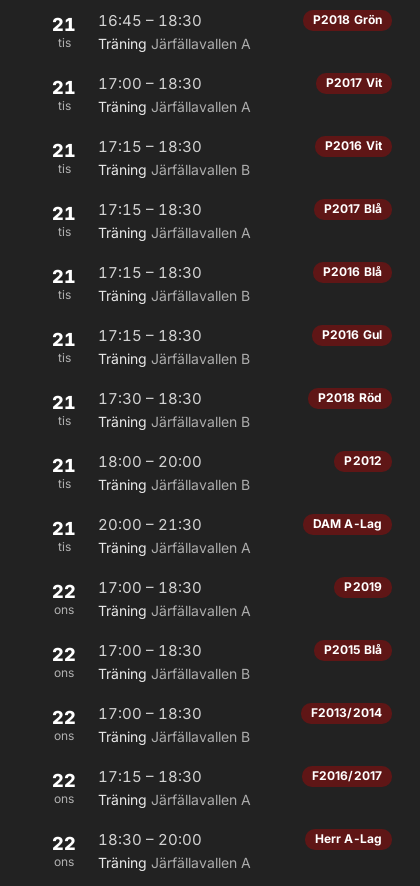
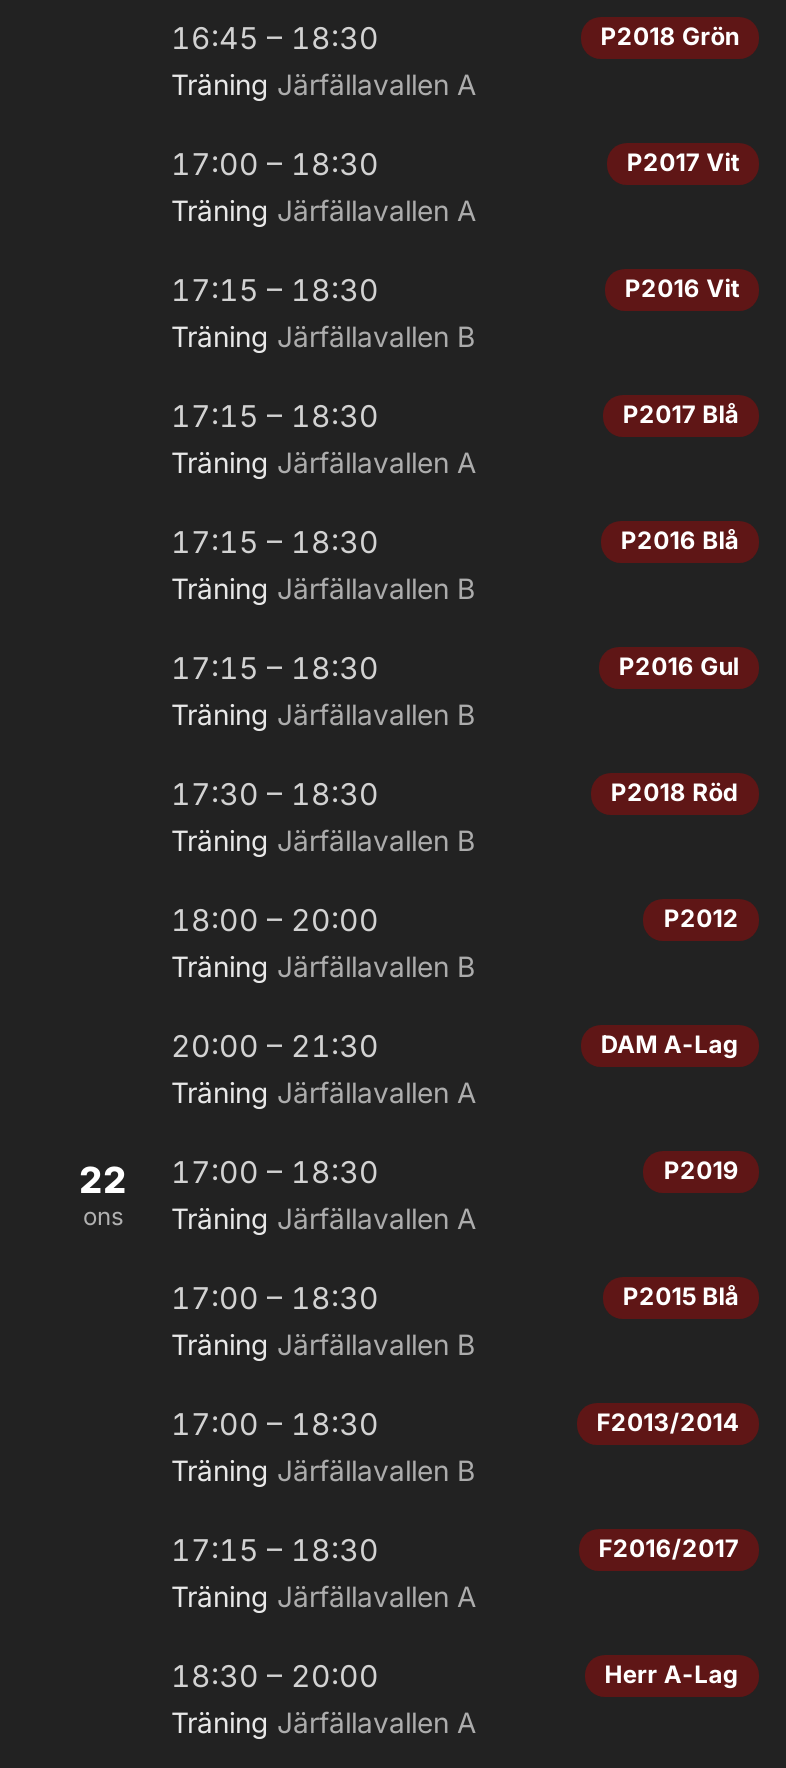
[52,14,76,50] 21 | tis -> none
[52,77,76,113] 21 | tis -> none
[52,140,76,176] 21 | tis -> none
[52,203,76,239] 21 | tis -> none
[52,266,76,302] 21 | tis -> none
[52,329,76,365] 21 | tis -> none
[52,392,76,428] 21 | tis -> none
[52,455,76,491] 21 | tis -> none
[52,518,76,554] 21 | tis -> none
[52,644,76,680] 22 | ons -> none
[52,707,76,743] 22 | ons -> none
[52,770,76,806] 22 | ons -> none
[52,833,76,869] 22 | ons -> none

